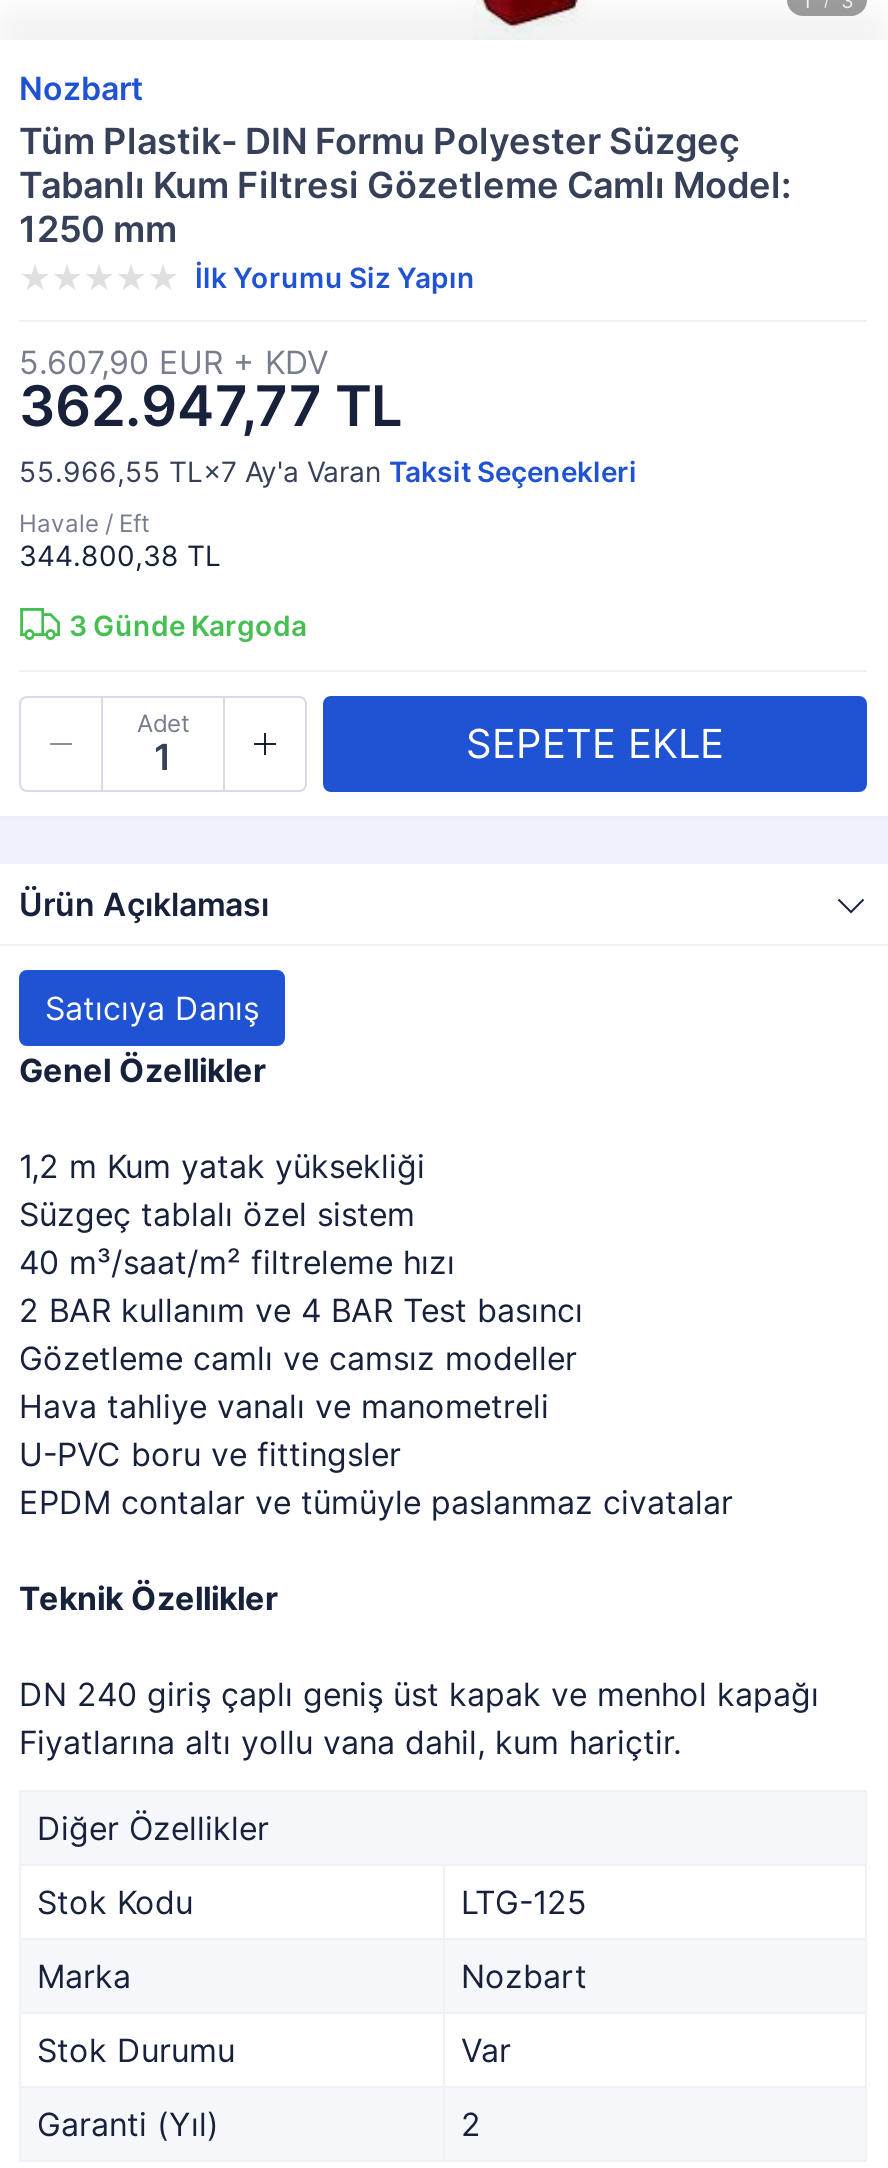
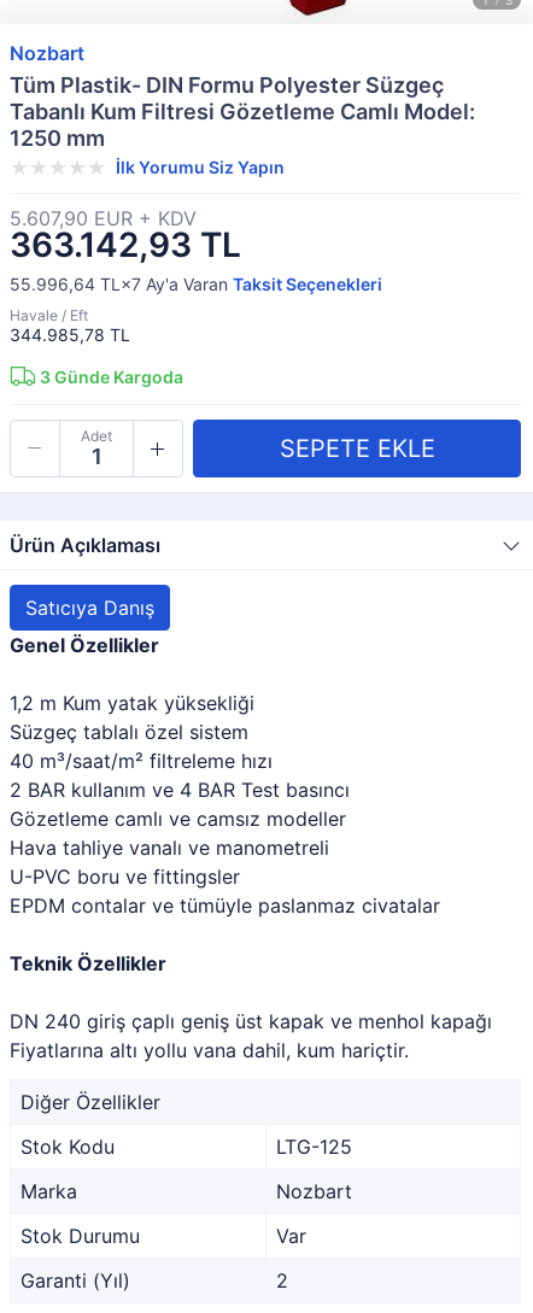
[19,372,403,440] 362.947,77 TL -> [10,224,241,265] 363.142,93 TL
[19,454,637,488] 55.966,55 TL×7 Ay'a Varan Taksit Seçenekleri -> [10,274,382,294] 55.996,64 TL×7 Ay'a Varan Taksit Seçenekleri
[19,538,221,572] 344.800,38 TL -> [10,324,130,345] 344.985,78 TL

